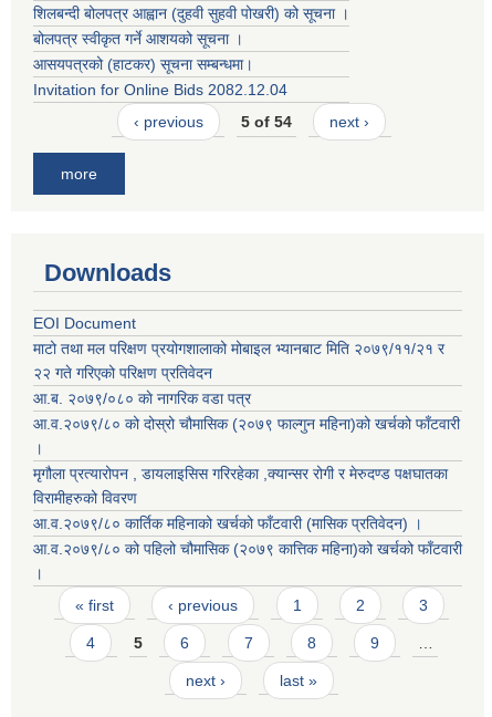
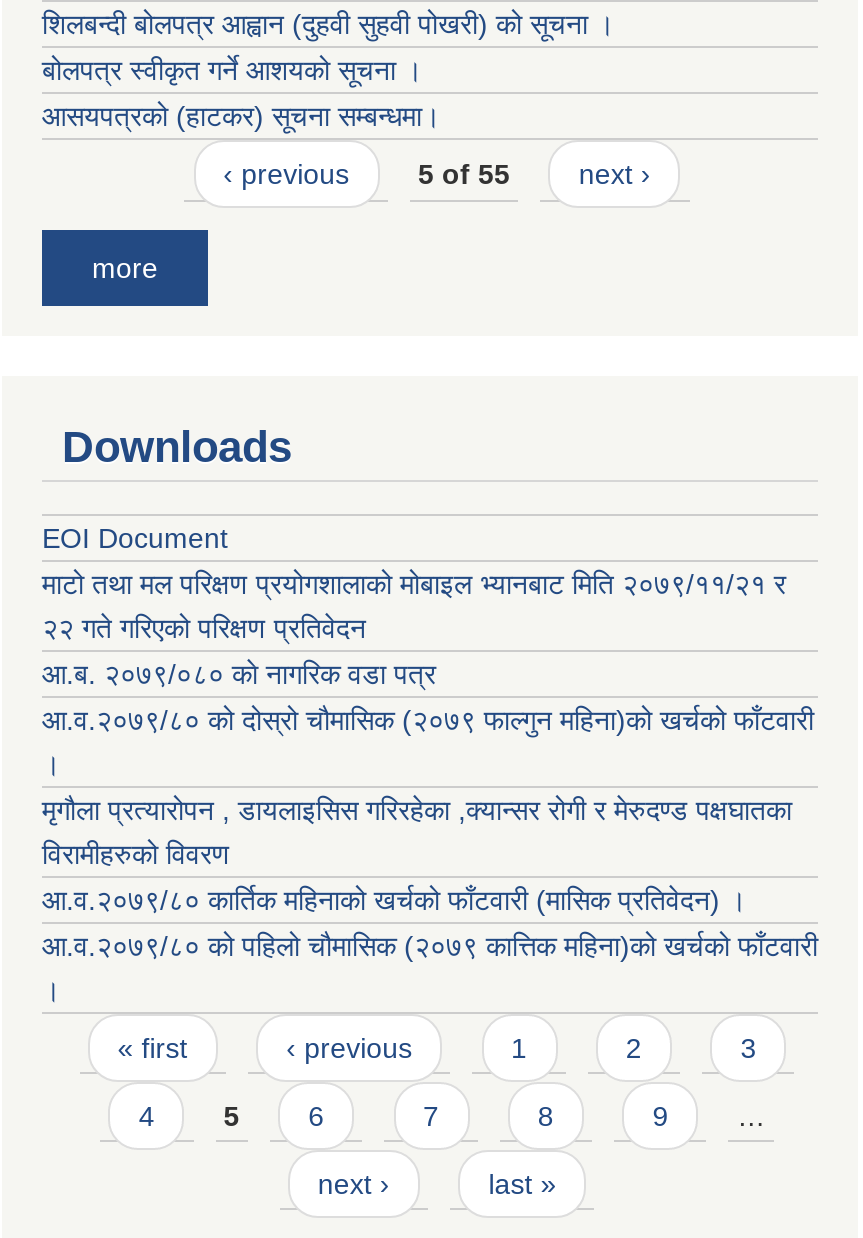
[33,81,287,99] Invitation for Online Bids 2082.12.04 -> none
[241,113,292,131] 5 of 54 -> [418,159,510,191] 5 of 55

